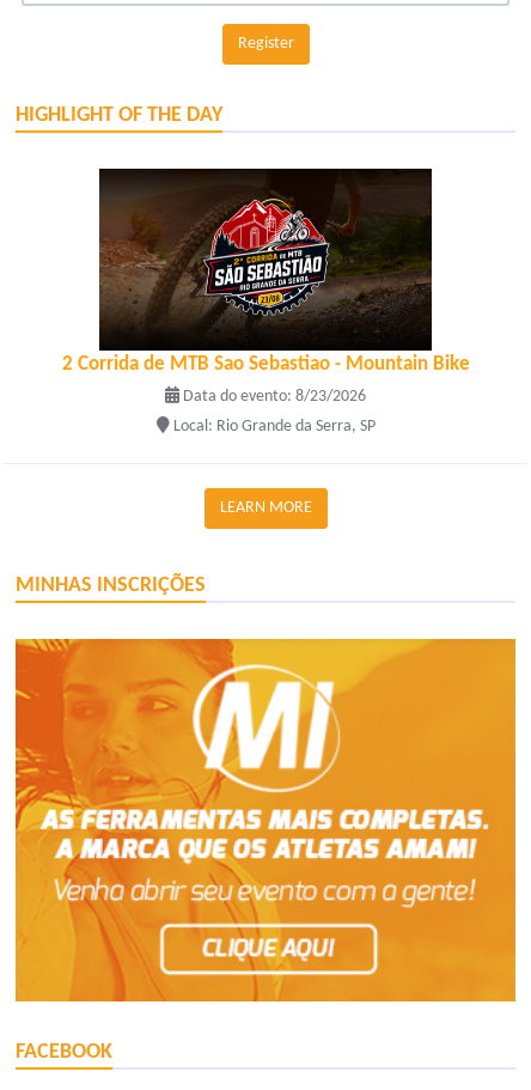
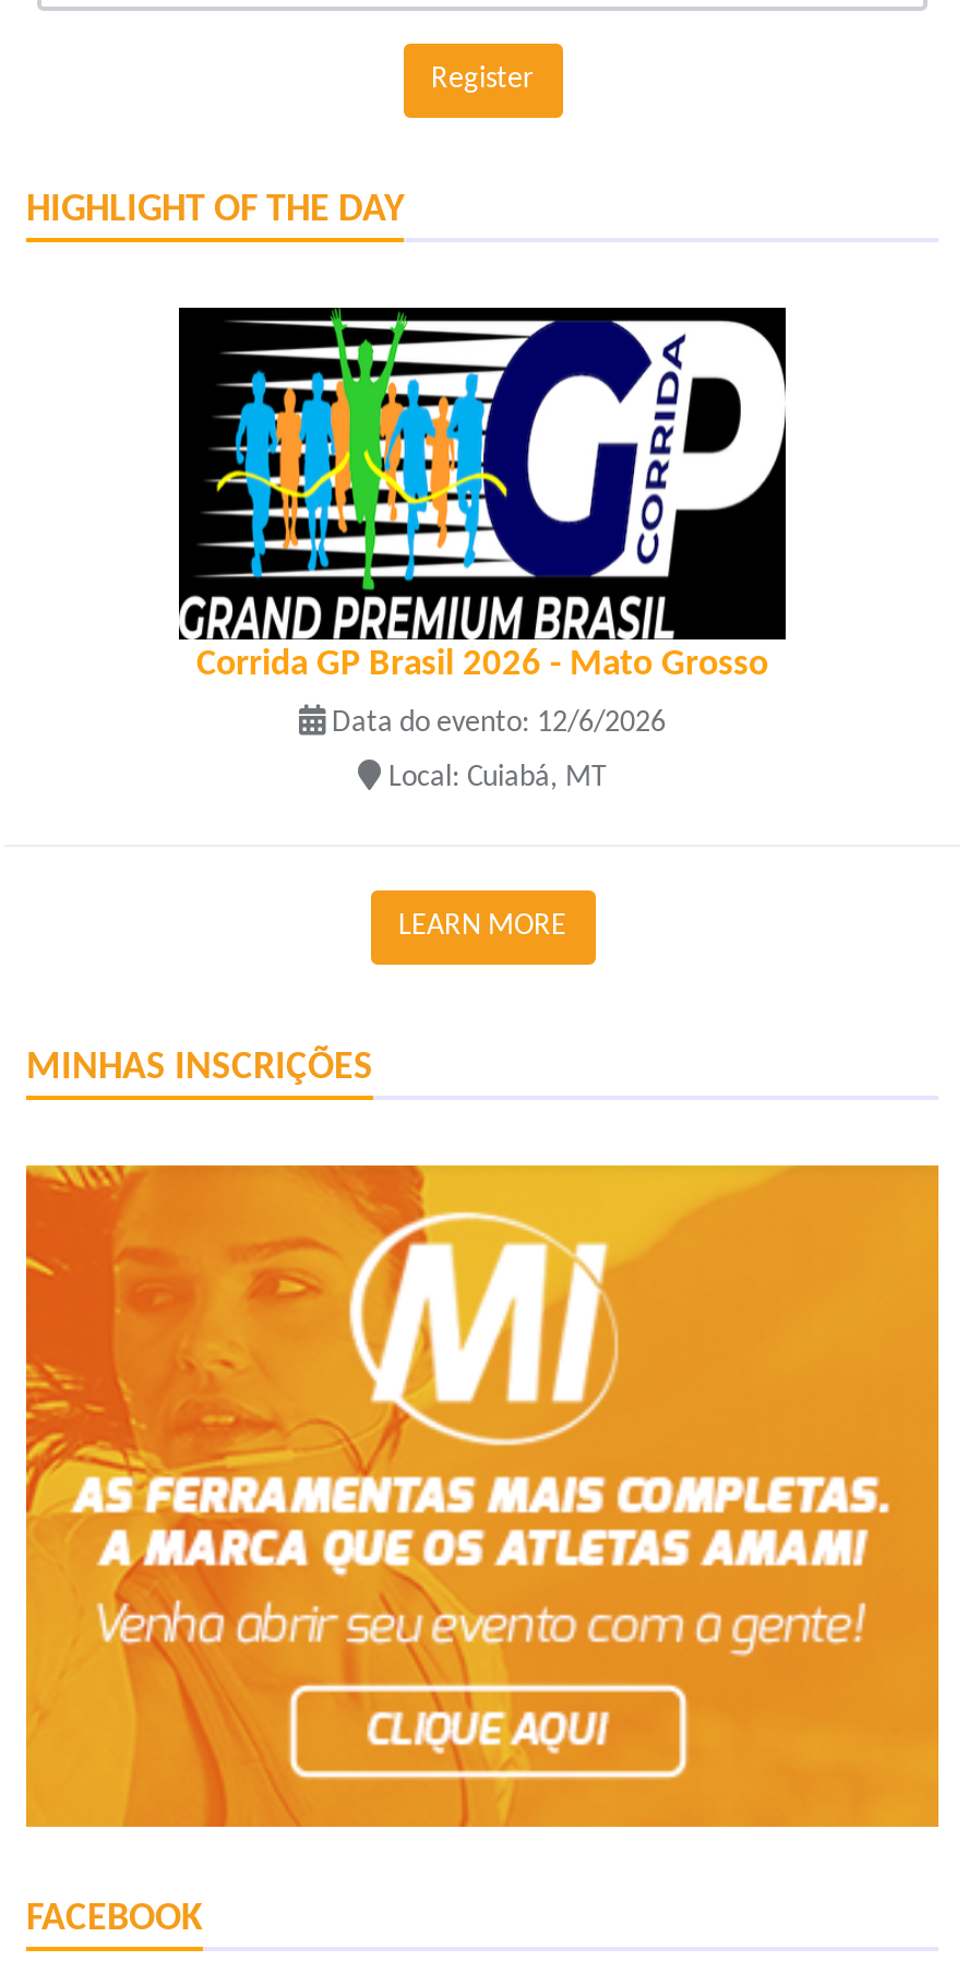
[62,169,469,374] [image] | 2 Corrida de MTB Sao Sebastiao - Mountain Bike -> [177,308,786,683] [image] | Corrida GP Brasil 2026 - Mato Grosso
[179,388,366,405] Data do evento: 8/23/2026 -> [325,707,666,740] Data do evento: 12/6/2026
[169,417,375,435] Local: Rio Grande da Serra, SP -> [382,761,607,794] Local: Cuiabá, MT

